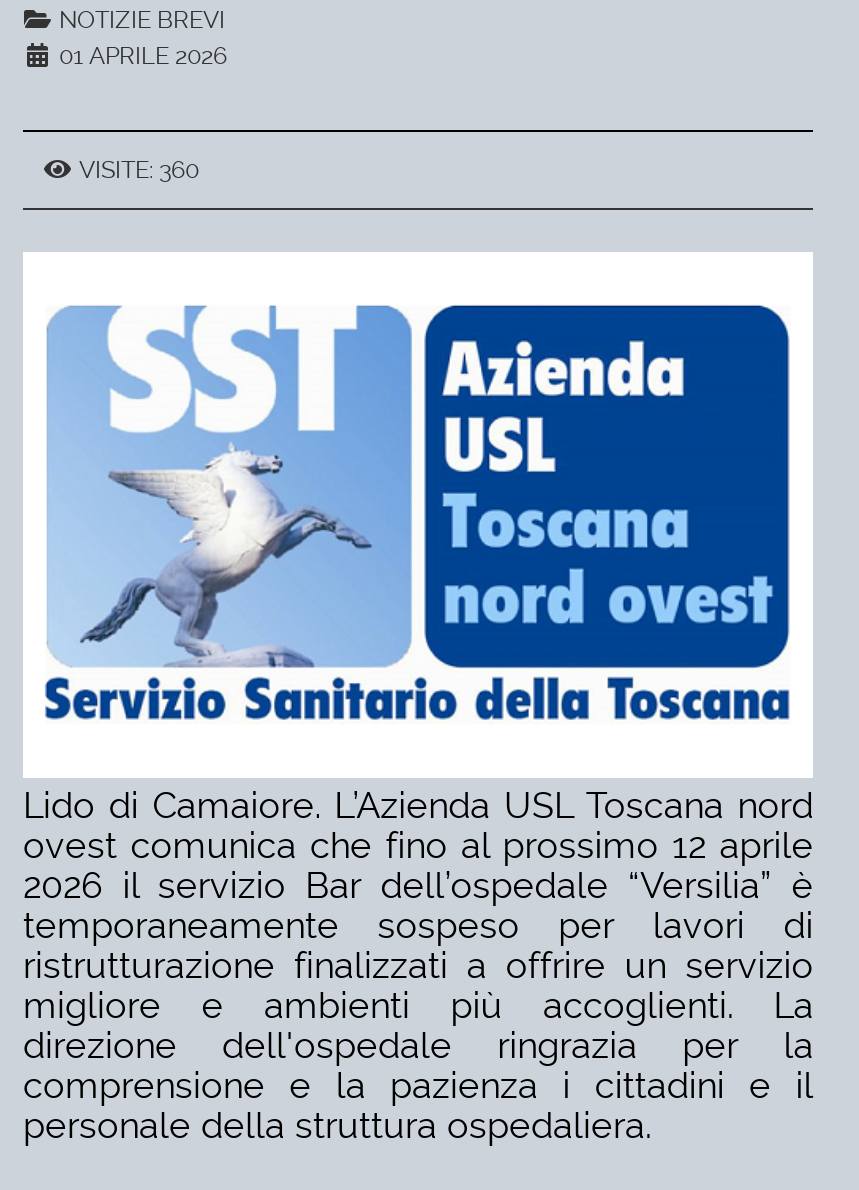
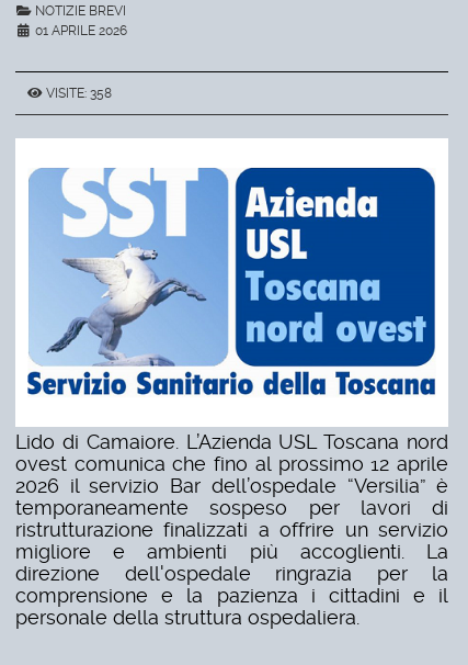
[73,156,199,184] VISITE: 360 -> [43,85,112,101] VISITE: 358

